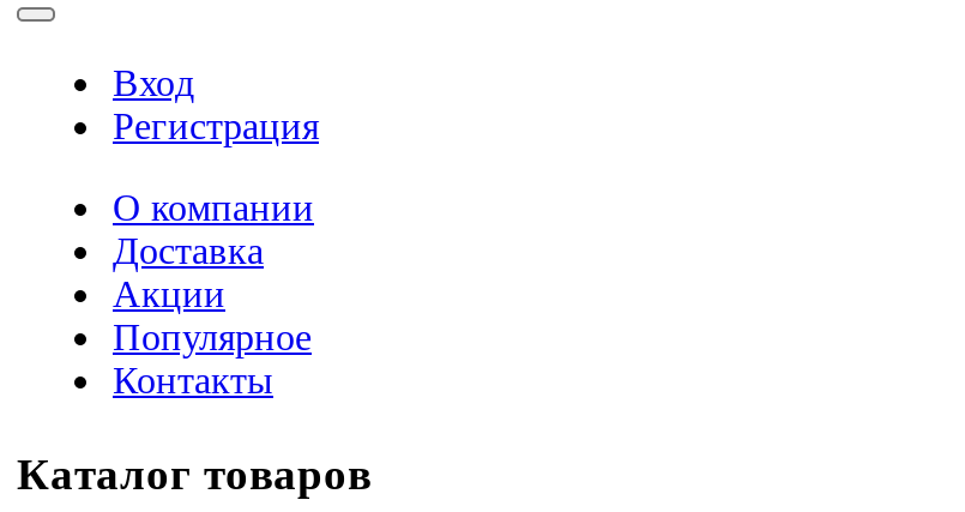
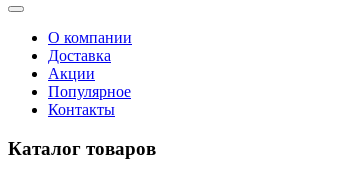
[113,62,319,146] Вход | Регистрация -> none

